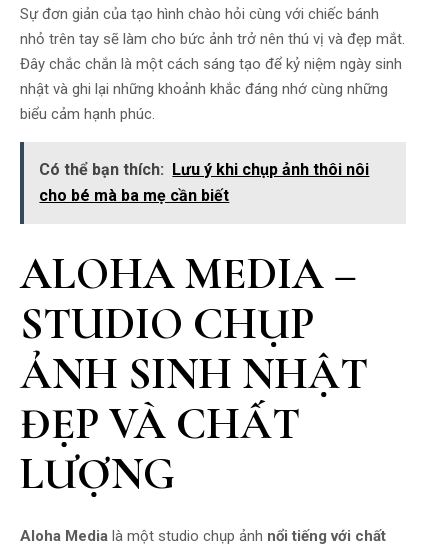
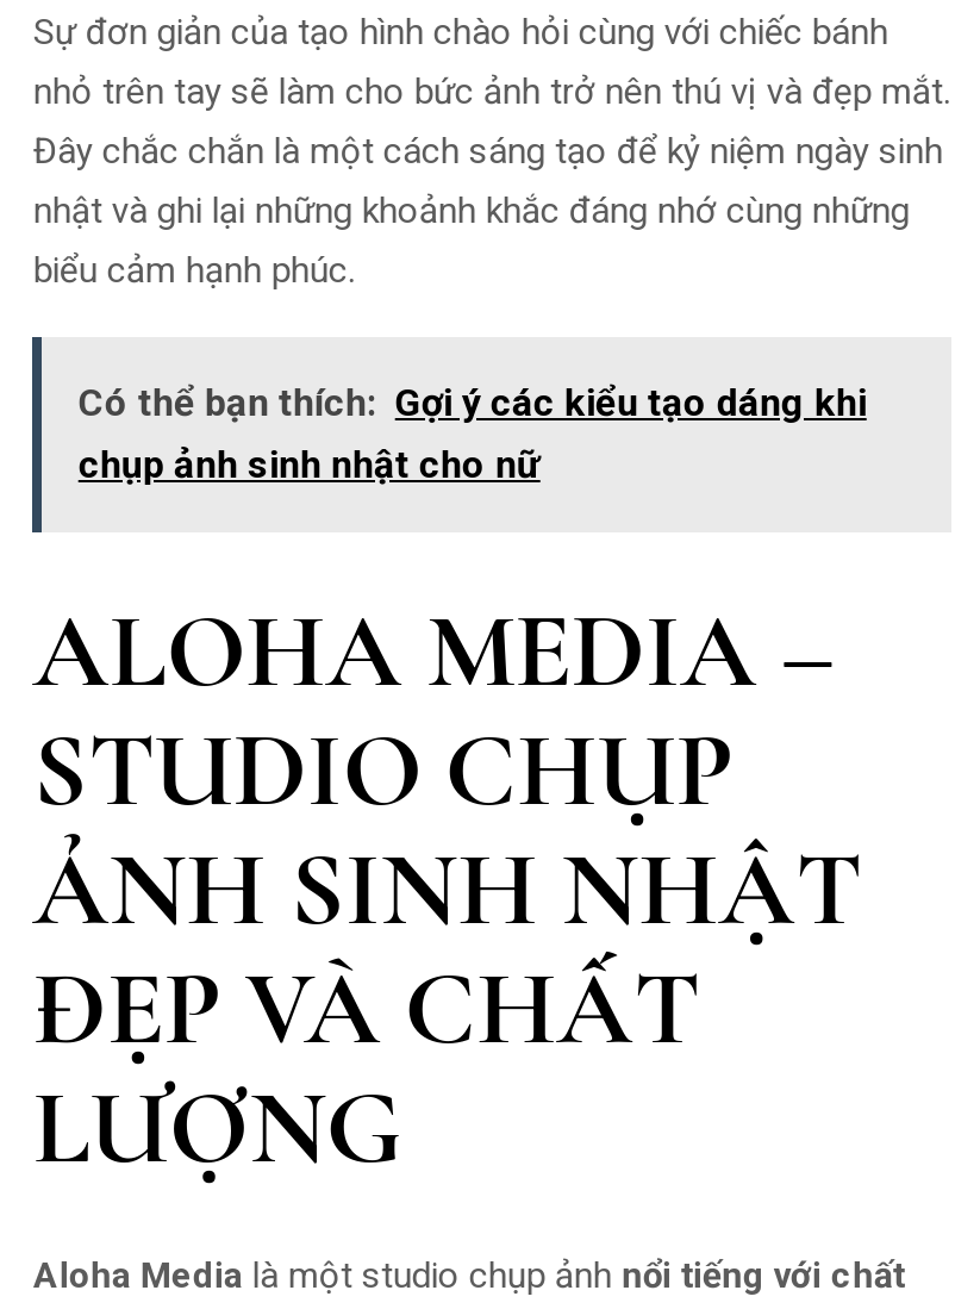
[39,160,369,205] Có thể bạn thích: Lưu ý khi chụp ảnh thôi nôi | cho bé mà ba mẹ cần biết -> [78,380,867,487] Có thể bạn thích: Gợi ý các kiểu tạo dáng khi | chụp ảnh sinh nhật cho nữ

